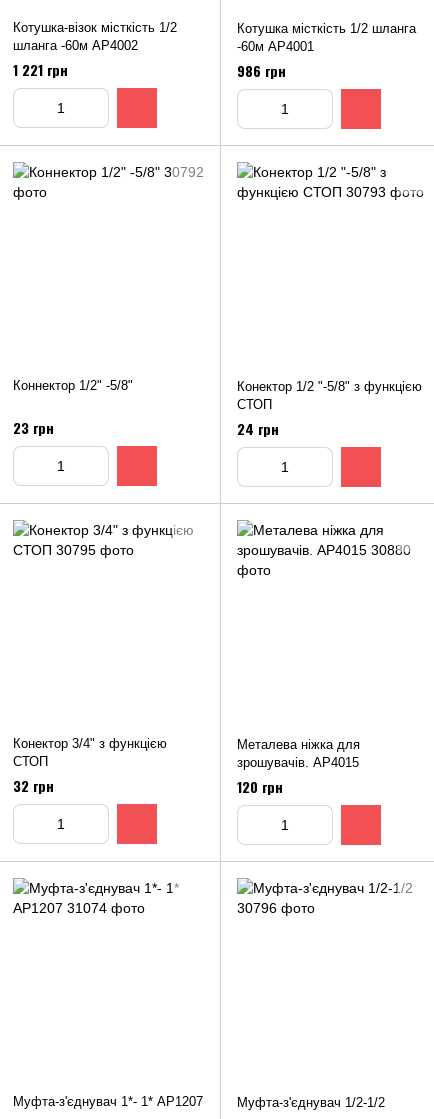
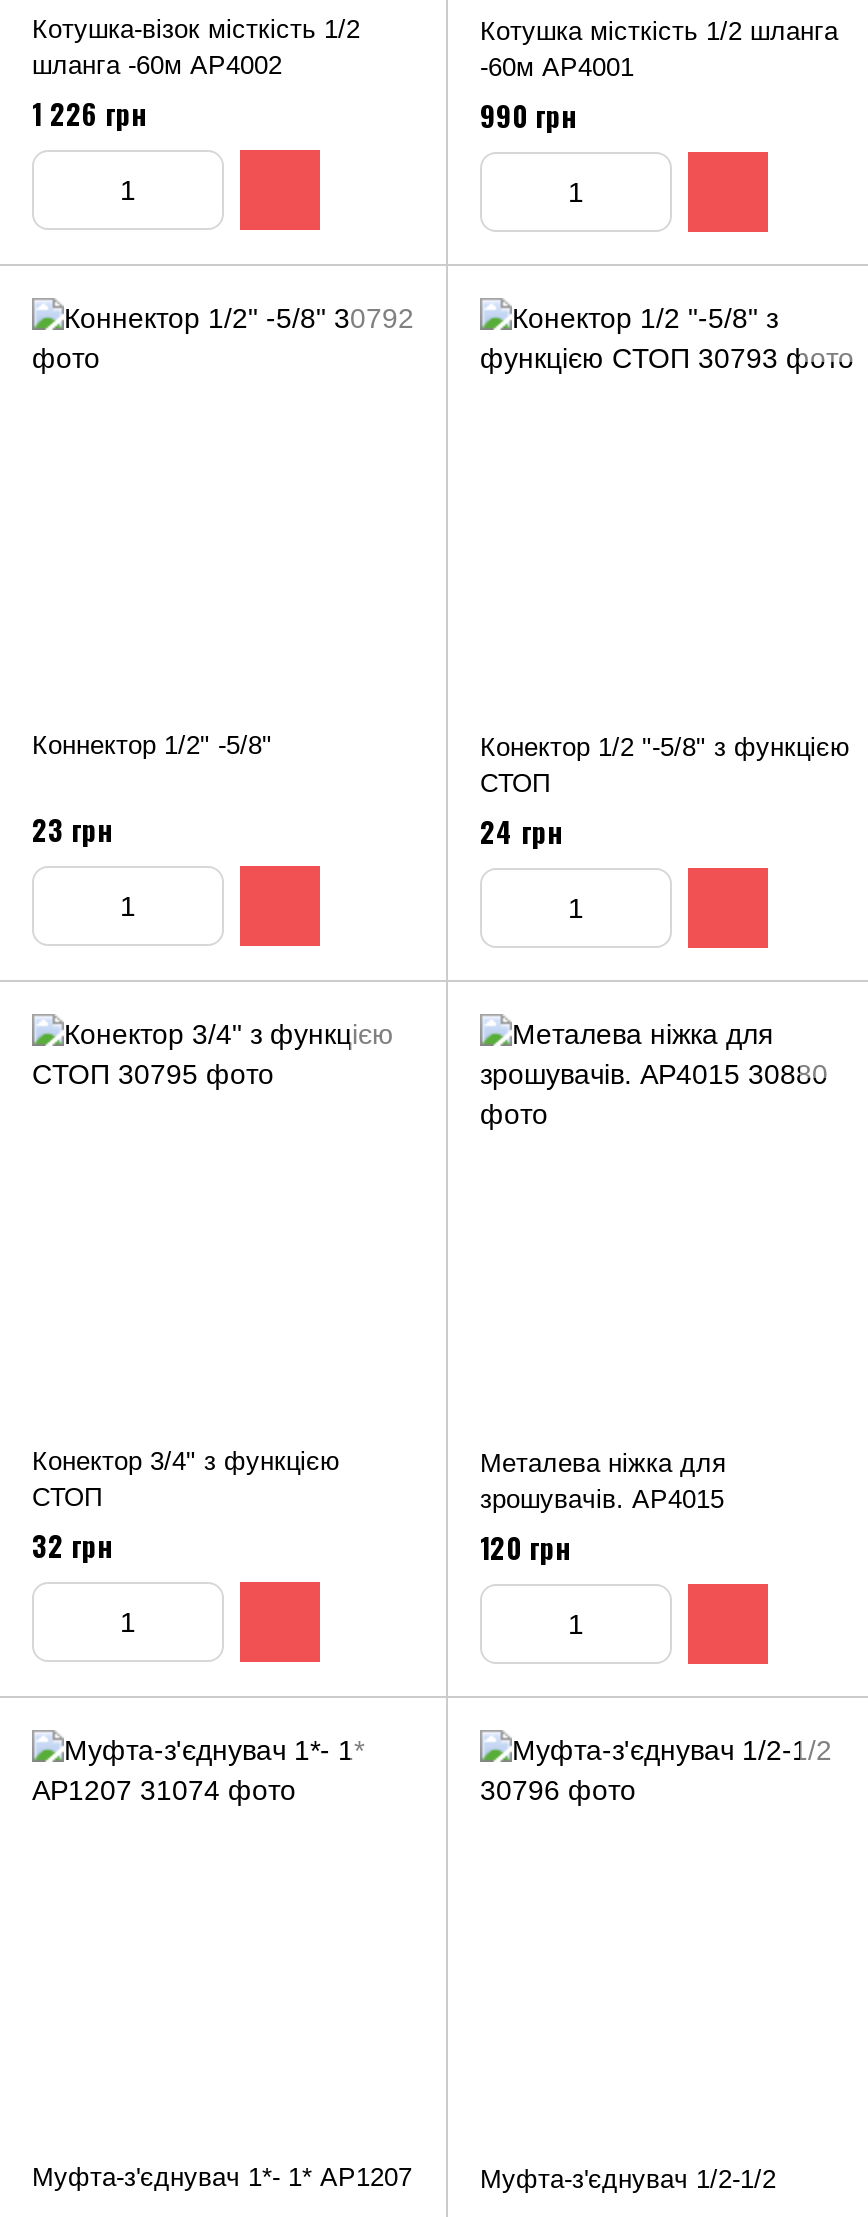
[13,59,68,80] 1 221 грн -> [32,91,148,133] 1 226 грн
[237,60,286,81] 986 грн -> [480,93,578,135] 990 грн

